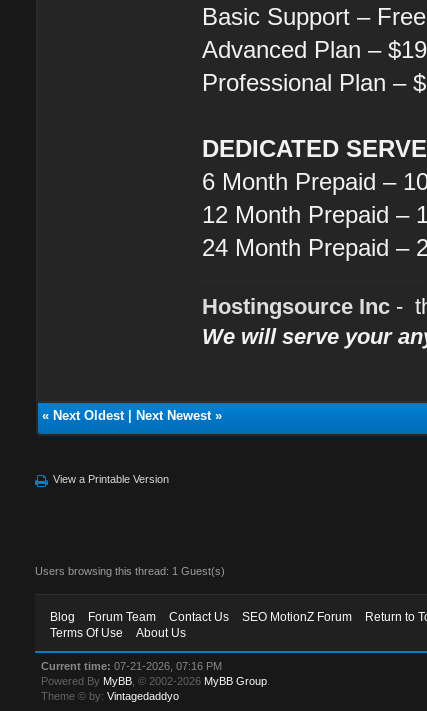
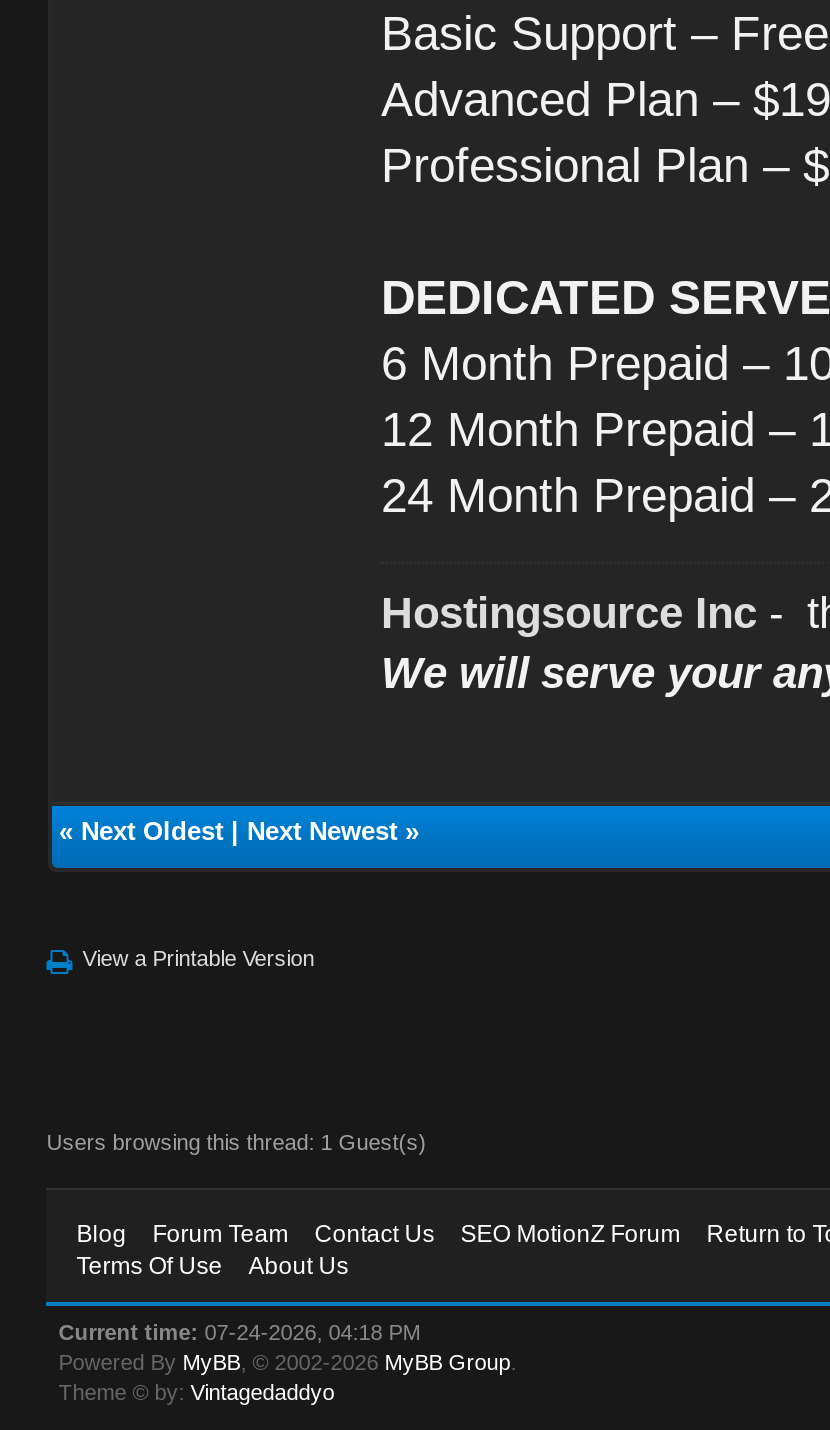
[41,660,222,672] Current time: 07-21-2026, 07:16 PM -> [58,1320,420,1344] Current time: 07-24-2026, 04:18 PM

